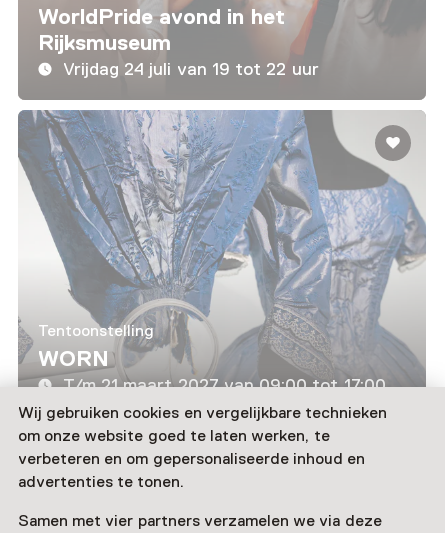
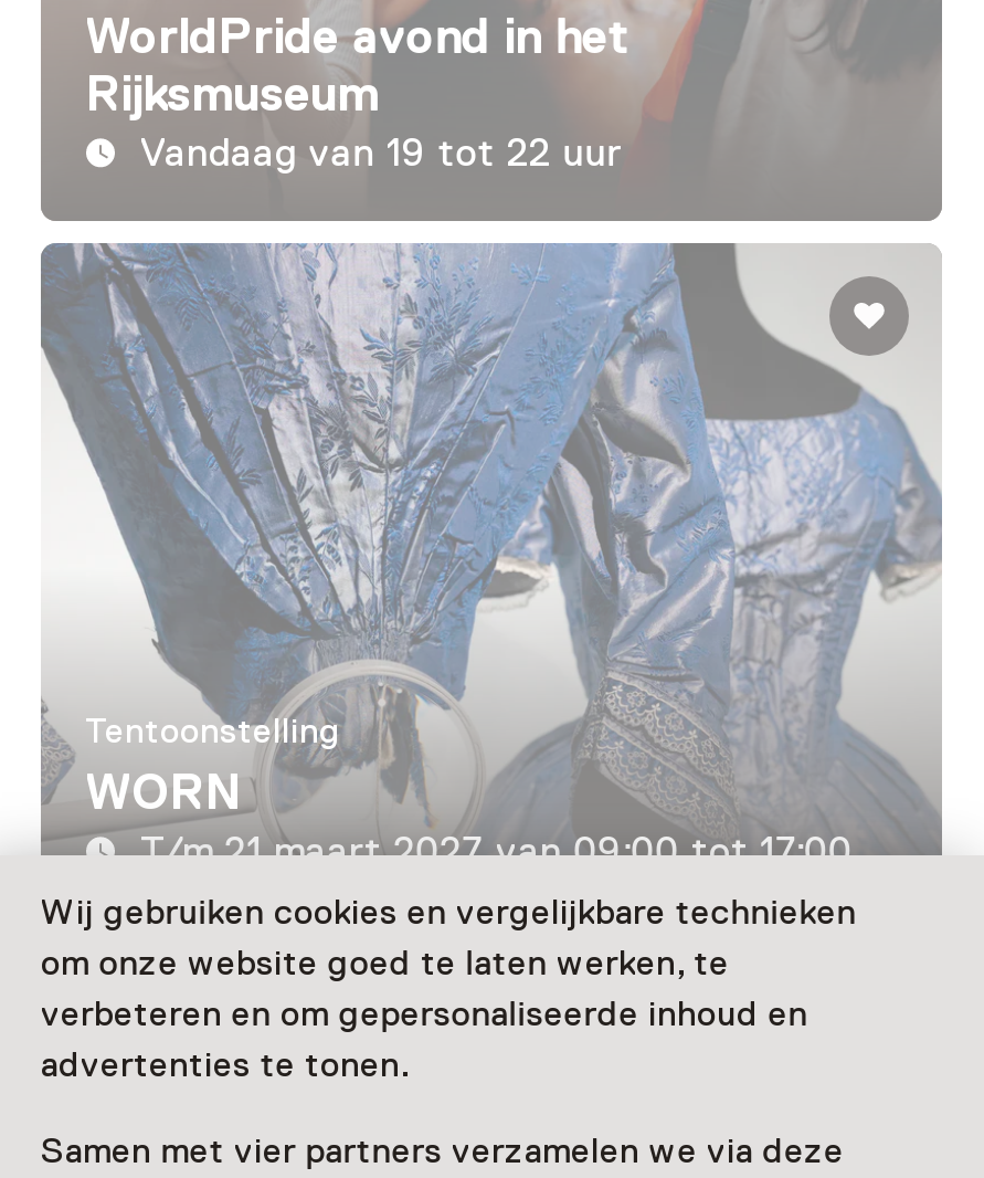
[63,59,319,79] Vrijdag 24 juli van 19 tot 22 uur -> [140,130,622,174] Vandaag van 19 tot 22 uur

